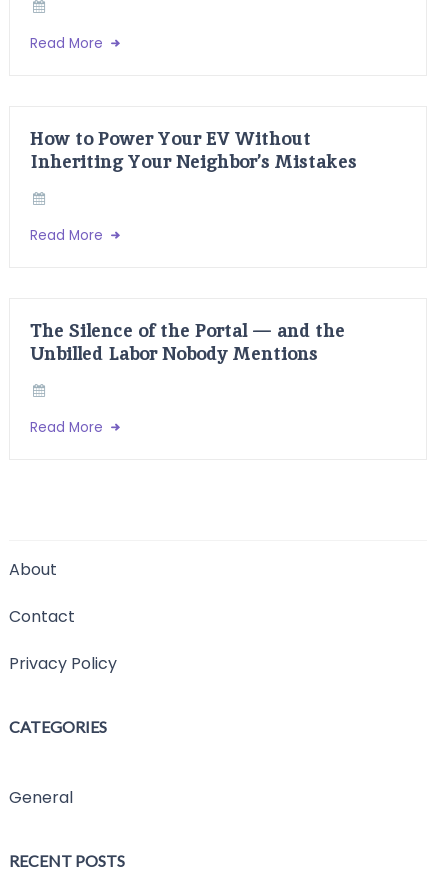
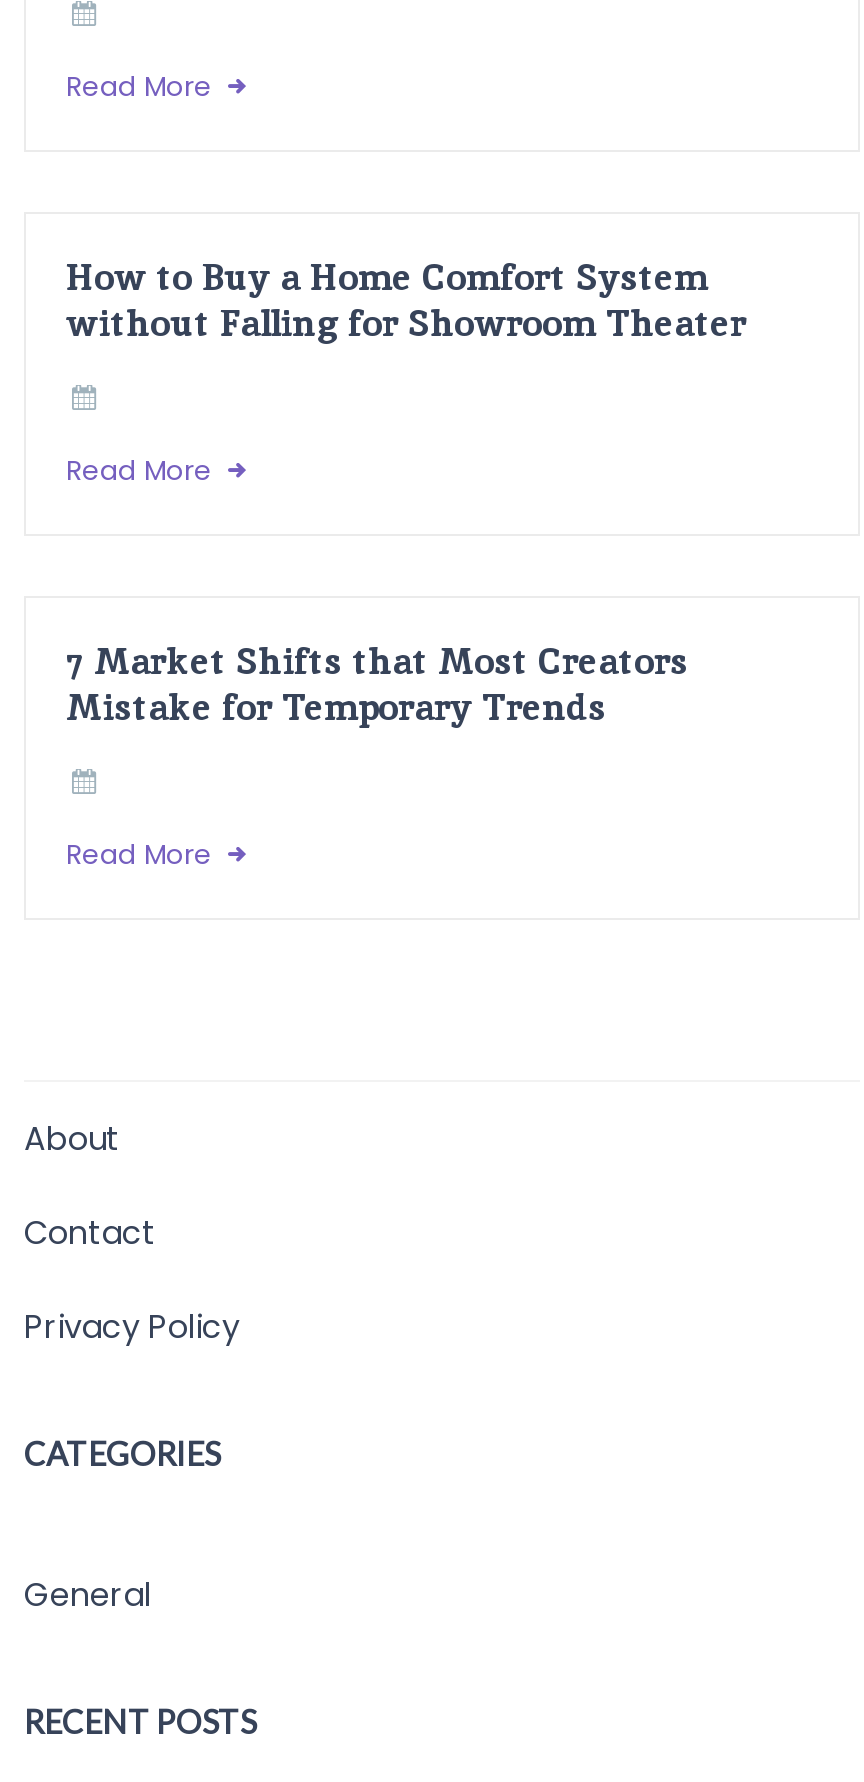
[30,126,357,173] How to Power Your EV Without | Inheriting Your Neighbor’s Mistakes -> [66,252,746,346] How to Buy a Home Comfort System | without Falling for Showroom Theater
[30,318,345,365] The Silence of the Portal — and the | Unbilled Labor Nobody Mentions -> [66,636,688,730] 7 Market Shifts that Most Creators | Mistake for Temporary Trends

